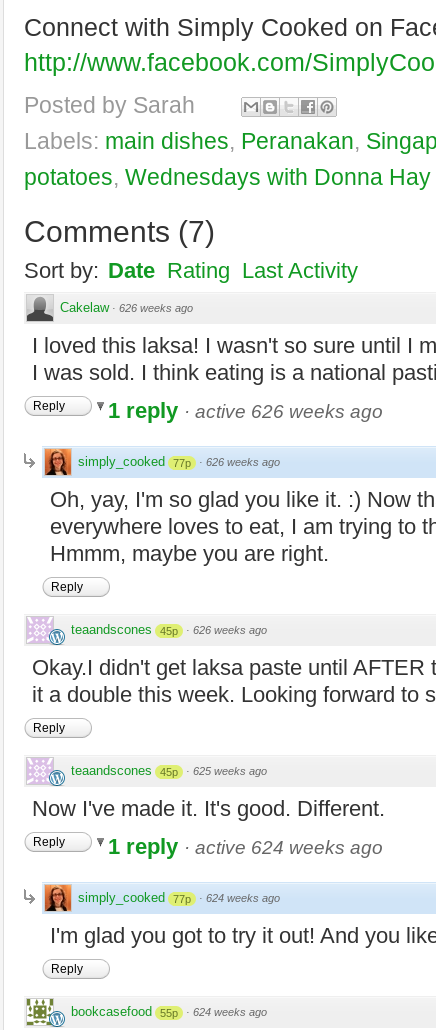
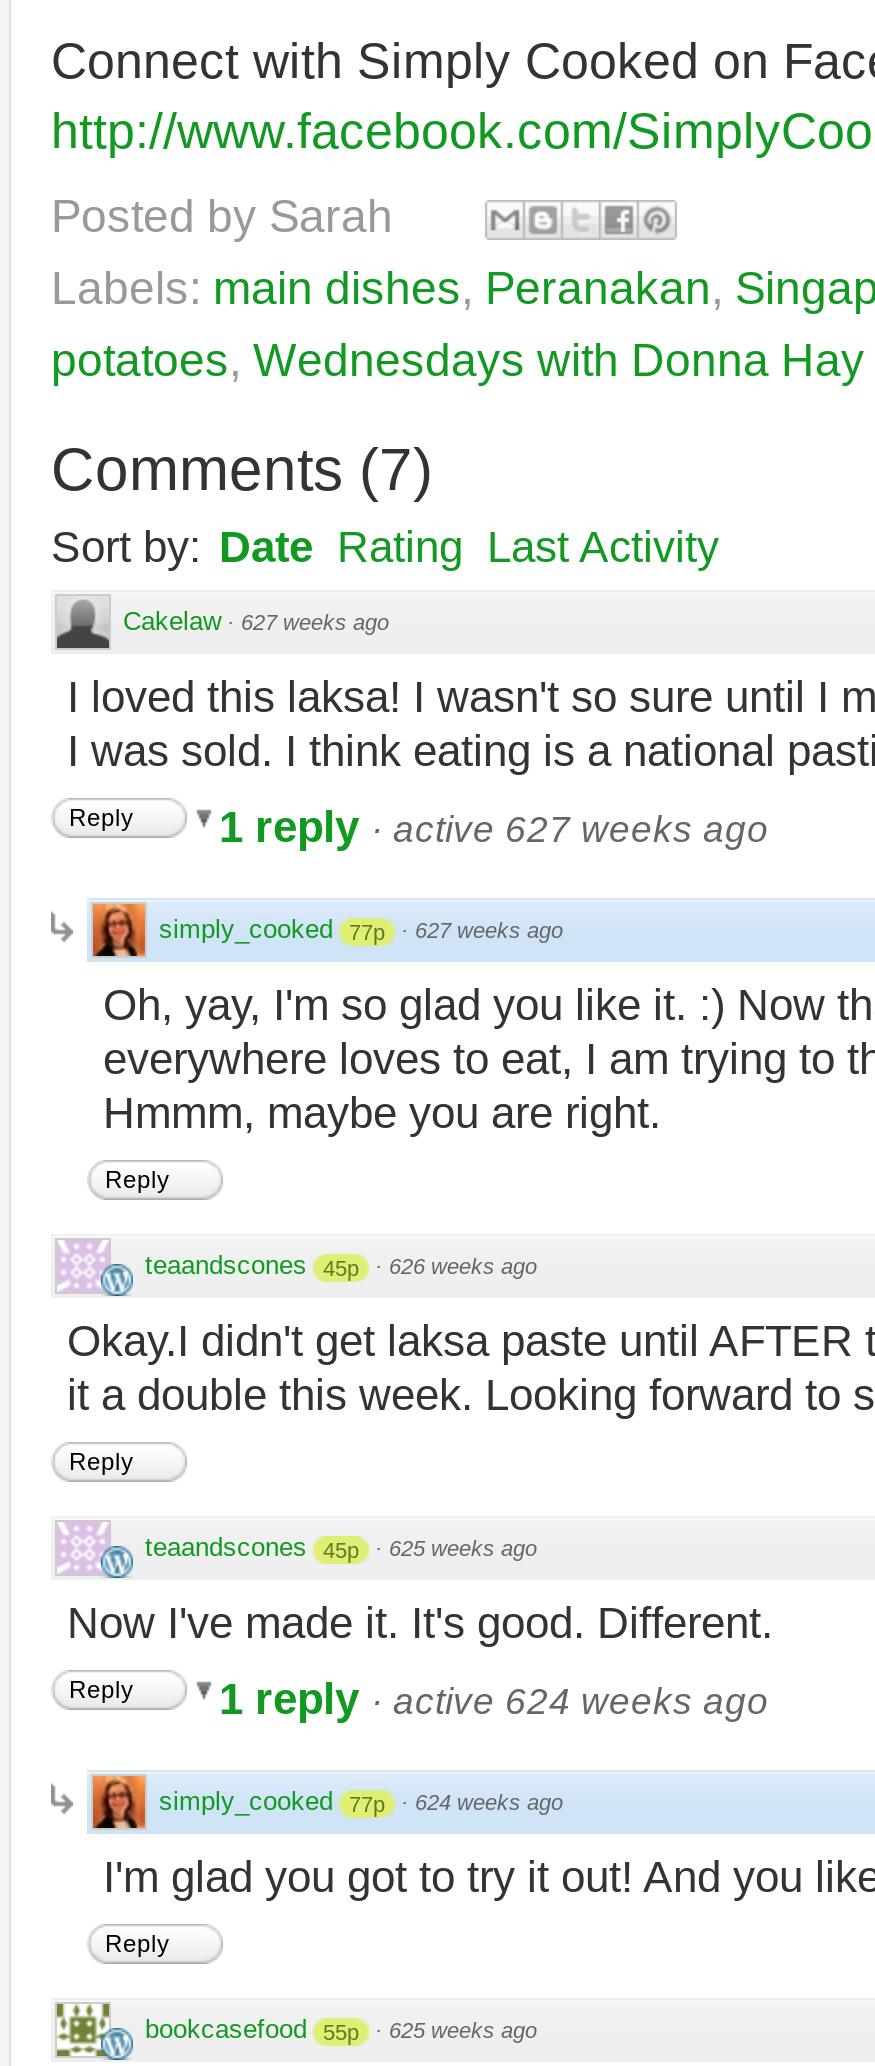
[60,300,193,315] Cakelaw · 626 weeks ago -> [123,607,389,637] Cakelaw · 627 weeks ago
[108,398,383,423] 1 reply · active 626 weeks ago -> [219,803,769,853] 1 reply · active 627 weeks ago
[78,454,280,469] simply_cooked 77p · 626 weeks ago -> [159,915,563,945] simply_cooked 77p · 627 weeks ago
[71,1004,267,1019] bookcasefood 55p · 624 weeks ago -> [145,2015,537,2045] bookcasefood 55p · 625 weeks ago

